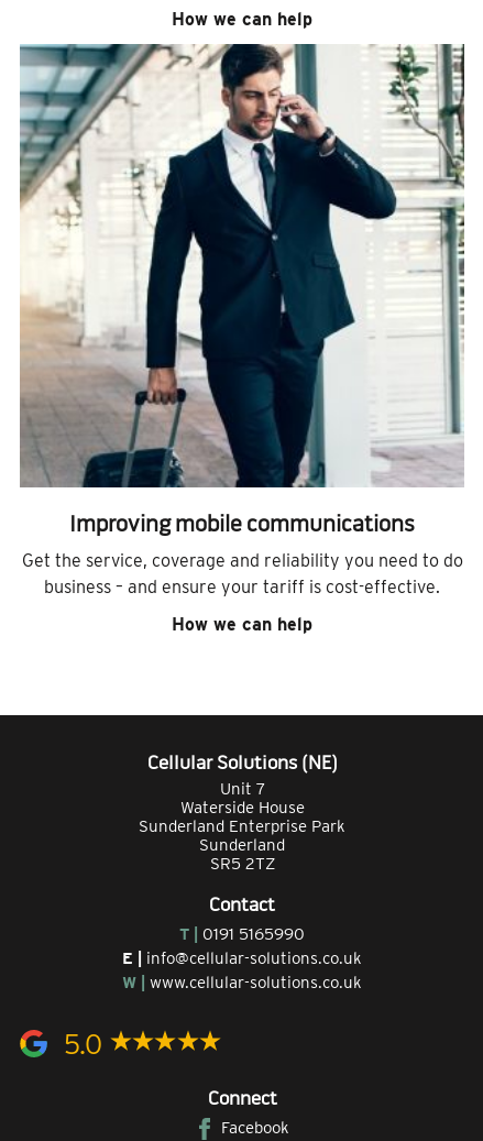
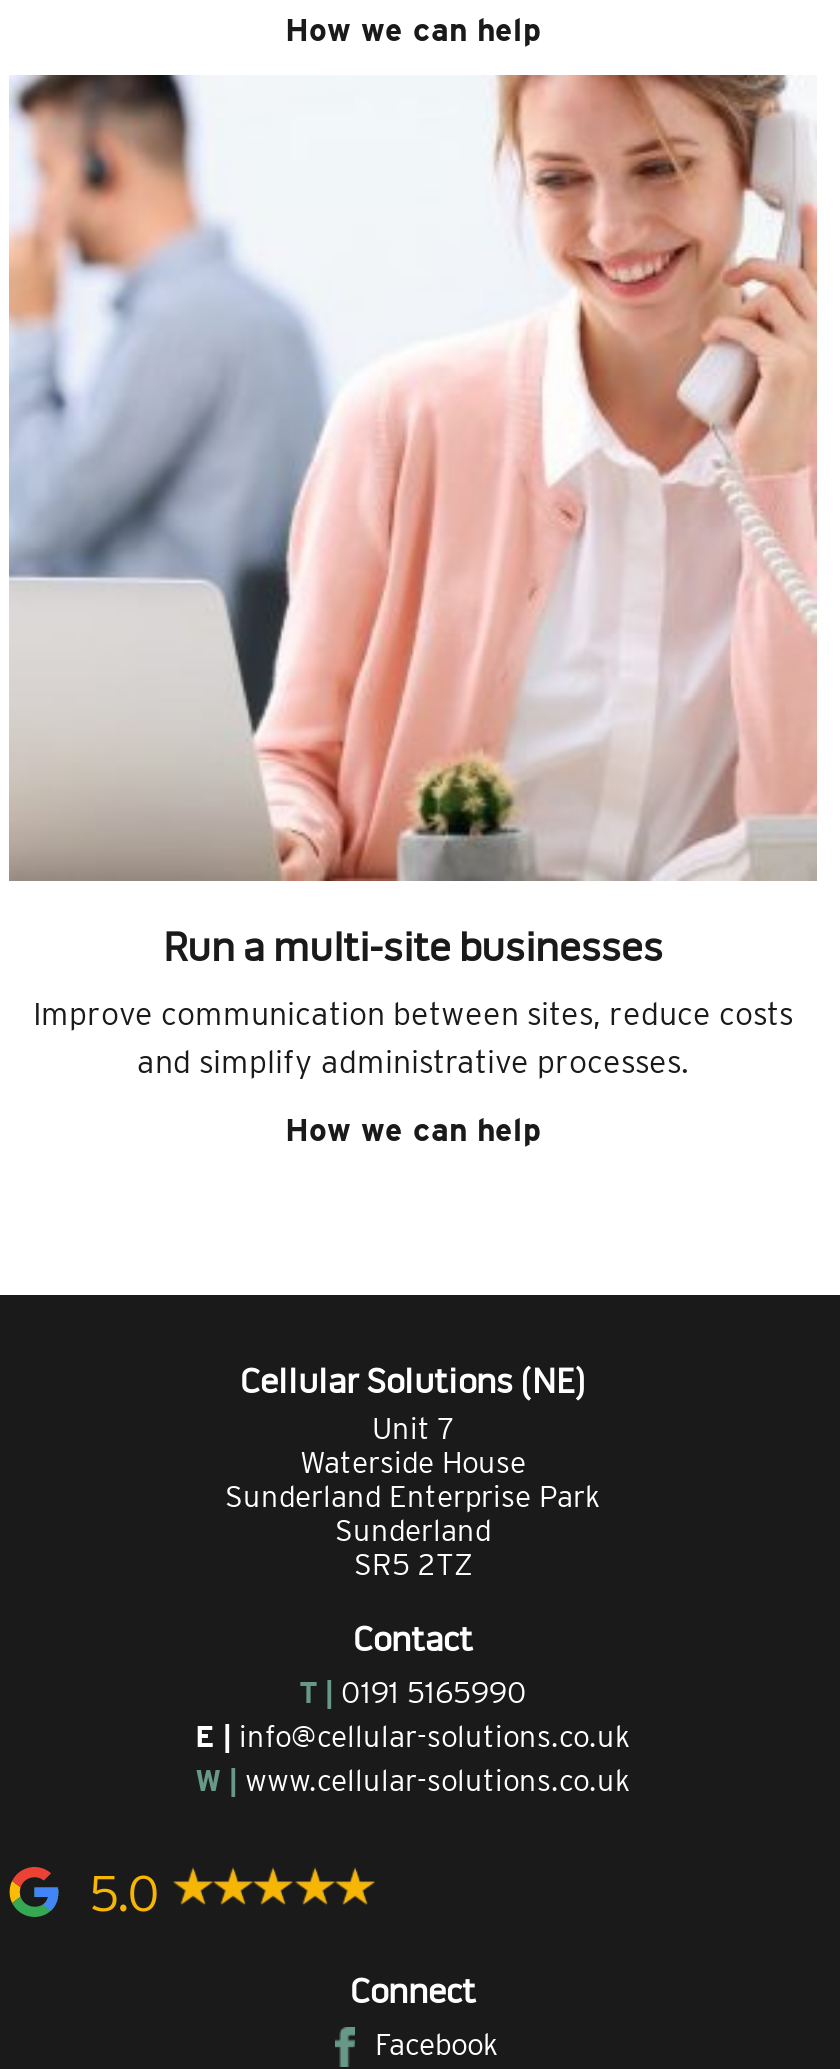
[19,43,465,537] [image] | Improving mobile communications -> [9,73,817,971] [image] | Run a multi-site businesses
[21,550,463,598] Get the service, coverage and reliability you need to do | business – and ensure your tariff is cost-effective. -> [33,995,793,1081] Improve communication between sites, reduce costs | and simplify administrative processes.

